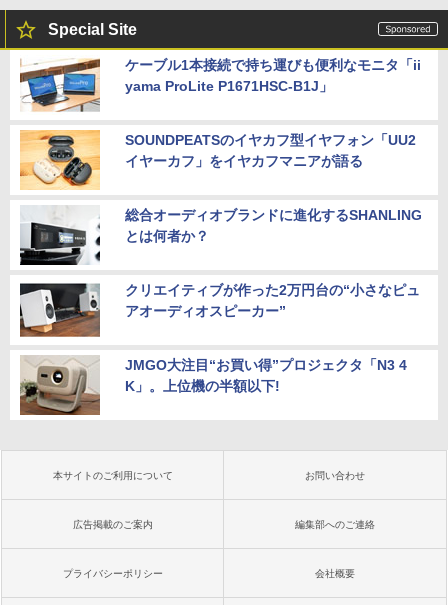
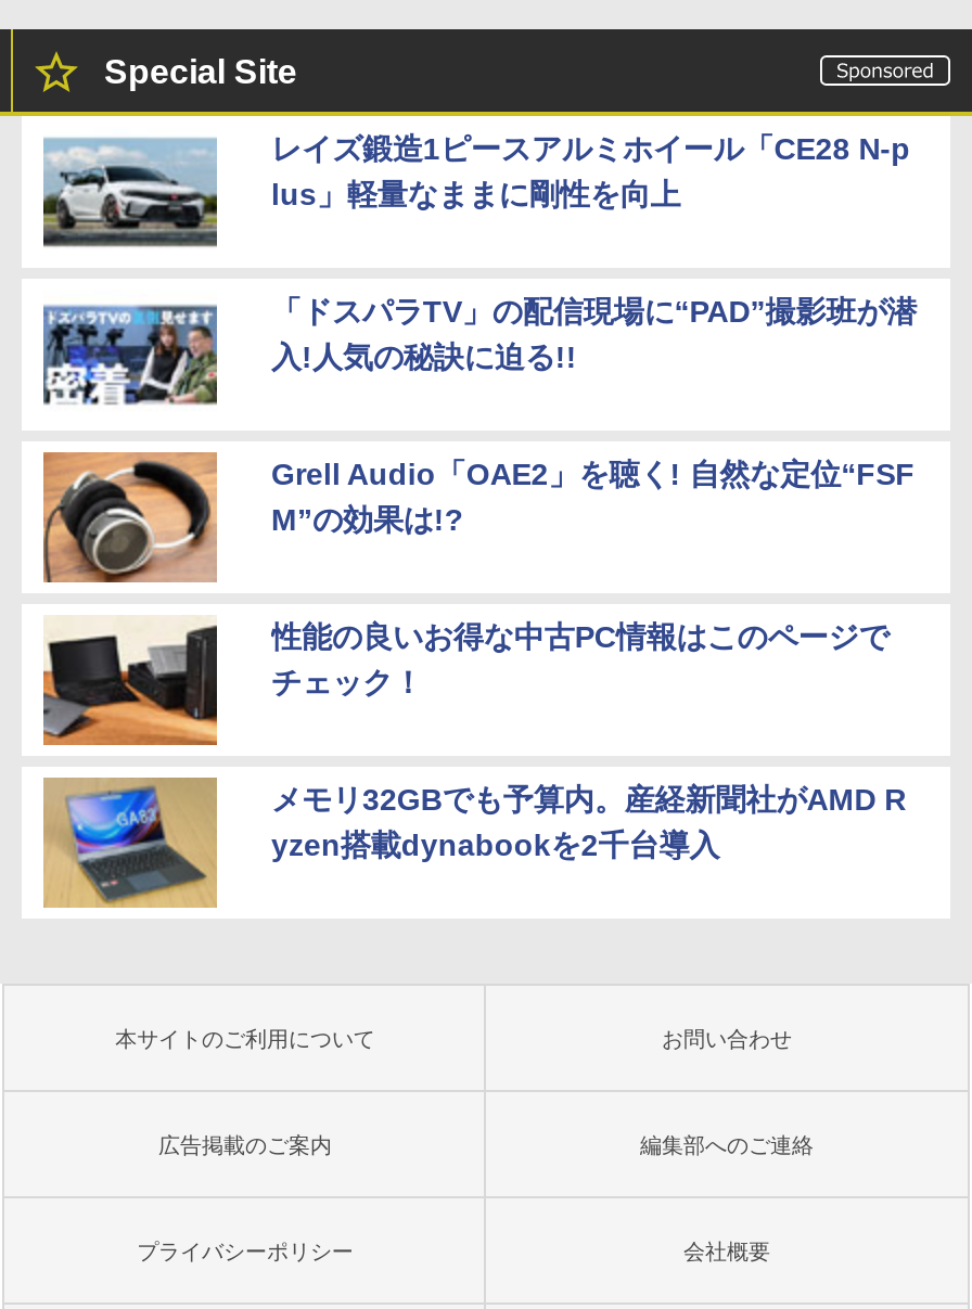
[19,57,421,112] [image] | ケーブル1本接続で持ち運びも便利なモニタ「ii | yama ProLite P1671HSC-B1J」 -> [41,131,911,249] [image] | レイズ鍛造1ピースアルミホイール「CE28 N-p | lus」軽量なままに剛性を向上
[19,129,416,191] [image] | SOUNDPEATSのイヤカフ型イヤフォン「UU2 | イヤーカフ」をイヤカフマニアが語る -> [41,288,917,419] [image] | 「ドスパラTV」の配信現場に“PAD”撮影班が潜 | 入!人気の秘訣に迫る!!
[19,206,422,266] [image] | 総合オーディオブランドに進化するSHANLING | とは何者か？ -> [41,451,915,583] [image] | Grell Audio「OAE2」を聴く! 自然な定位“FSF | M”の効果は!?
[19,282,420,341] [image] | クリエイティブが作った2万円台の“小さなピュ | アオーディオスピーカー” -> [41,618,889,748] [image] | 性能の良いお得な中古PC情報はこのページで | チェック！
[19,356,407,416] [image] | JMGO大注目“お買い得”プロジェクタ「N3 4 | K」。上位機の半額以下! -> [41,777,906,909] [image] | メモリ32GBでも予算内。産経新聞社がAMD R | yzen搭載dynabookを2千台導入

